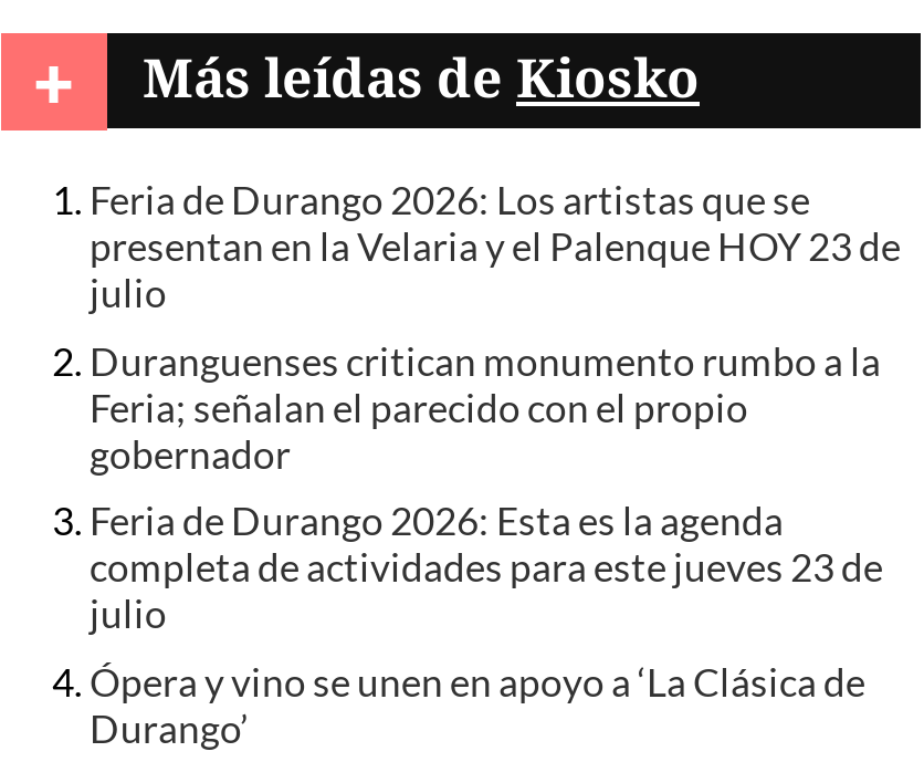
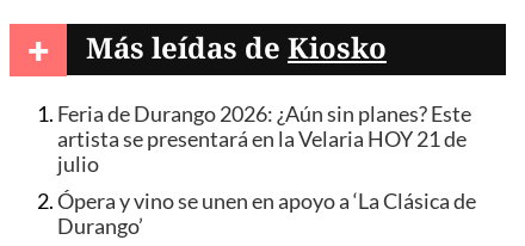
[90,177,901,591] Feria de Durango 2026: Los artistas que se | presentan en la Velaria y el Palenque HOY 23 de | julio | Duranguenses critican monumento rumbo a la | Feria; señalan el parecido con el propio | gobernador | Feria de Durango 2026: Esta es la agenda | completa de actividades para este jueves 23 de -> [57,102,471,152] Feria de Durango 2026: ¿Aún sin planes? Este | artista se presentará en la Velaria HOY 21 de

